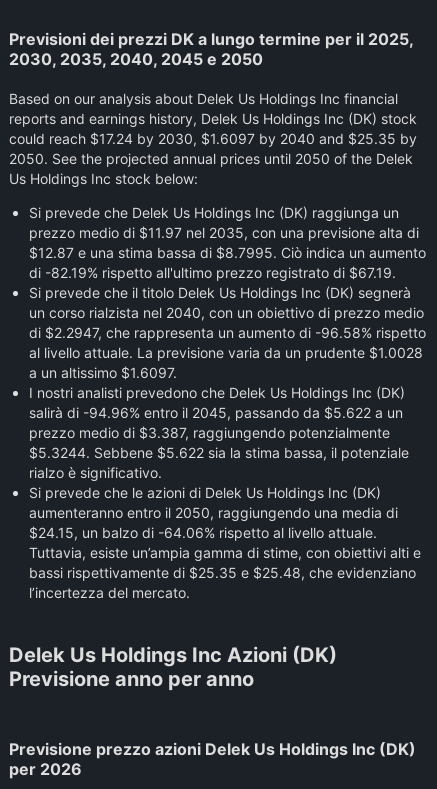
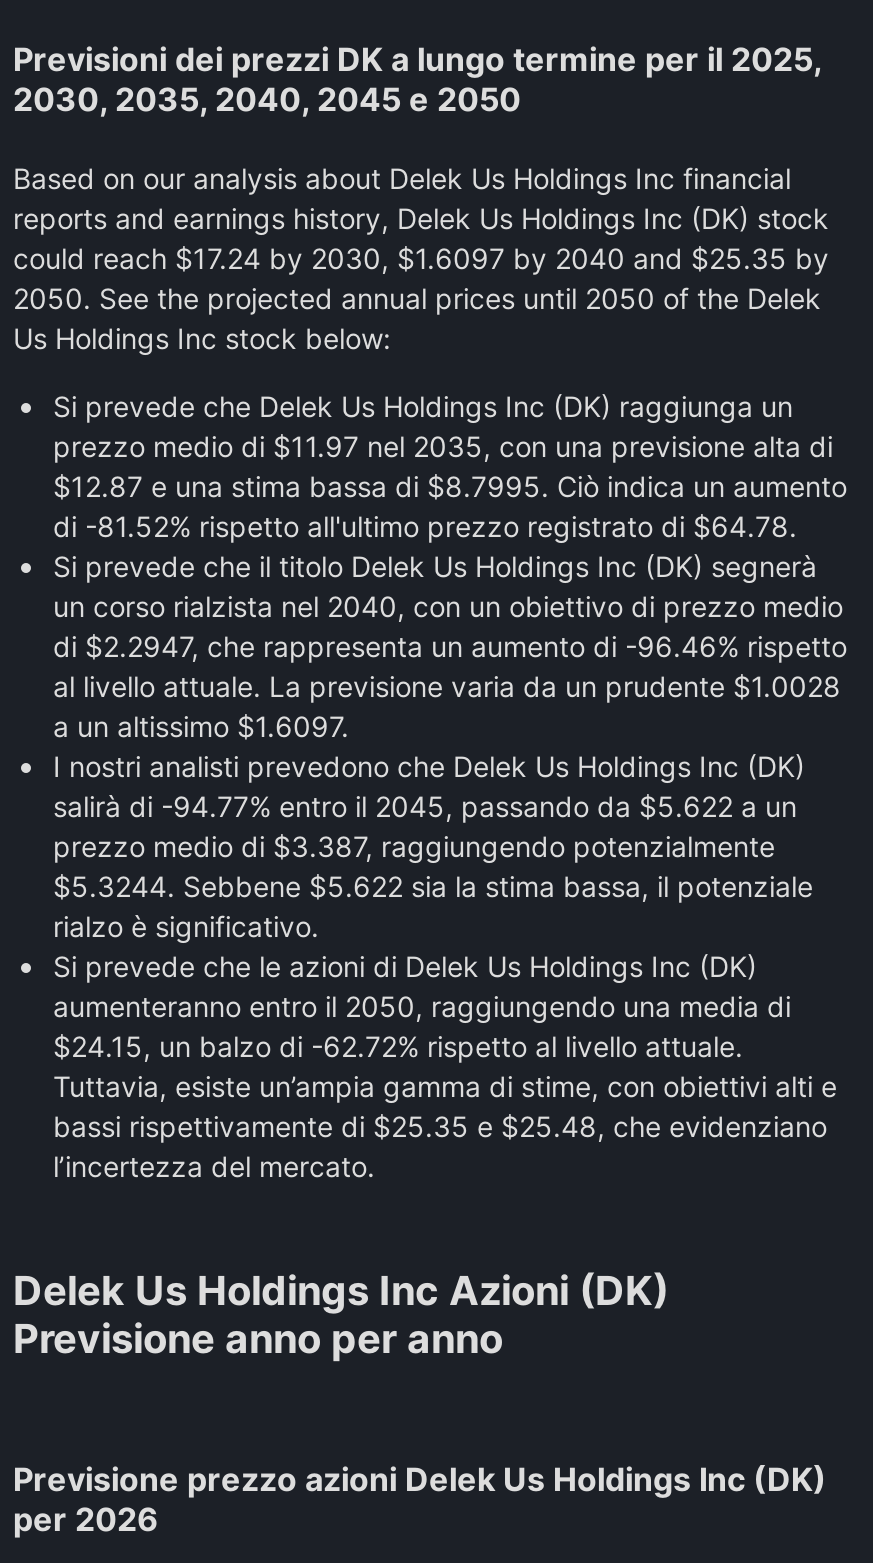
[29,263,396,280] di -82.19% rispetto all'ultimo prezzo registrato di $67.19. -> [53,508,797,542] di -81.52% rispetto all'ultimo prezzo registrato di $64.78.
[29,323,426,340] di $2.2947, che rappresenta un aumento di -96.58% rispetto -> [53,628,847,662] di $2.2947, che rappresenta un aumento di -96.46% rispetto
[29,403,403,420] salirà di -94.96% entro il 2045, passando da $5.622 a un -> [53,788,797,822] salirà di -94.77% entro il 2045, passando da $5.622 a un
[29,523,377,540] $24.15, un balzo di -64.06% rispetto al livello attuale. -> [53,1028,743,1062] $24.15, un balzo di -62.72% rispetto al livello attuale.

